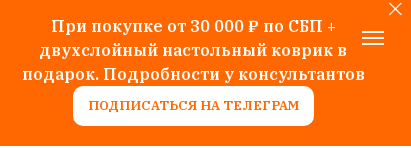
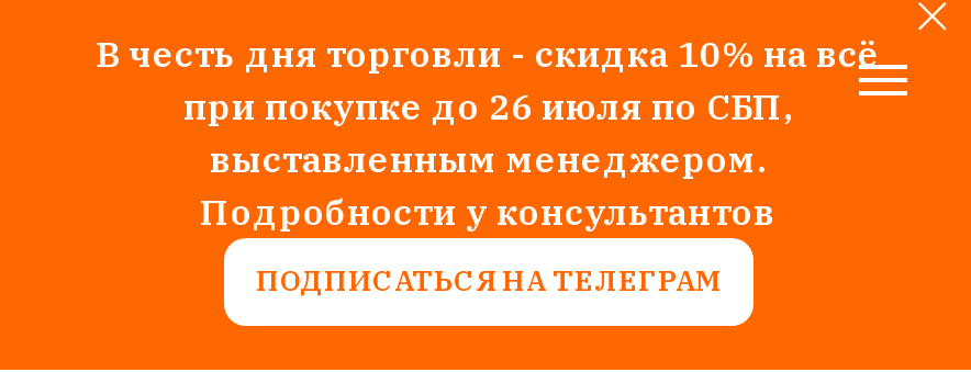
[21,16,364,84] При покупке от 30 000 ₽ по СБП + | двухслойный настольный коврик в | подарок. Подробности у консультантов -> [96,32,880,234] В честь дня торговли - скидка 10% на всё | при покупке до 26 июля по СБП, | выставленным менеджером. | Подробности у консультантов

